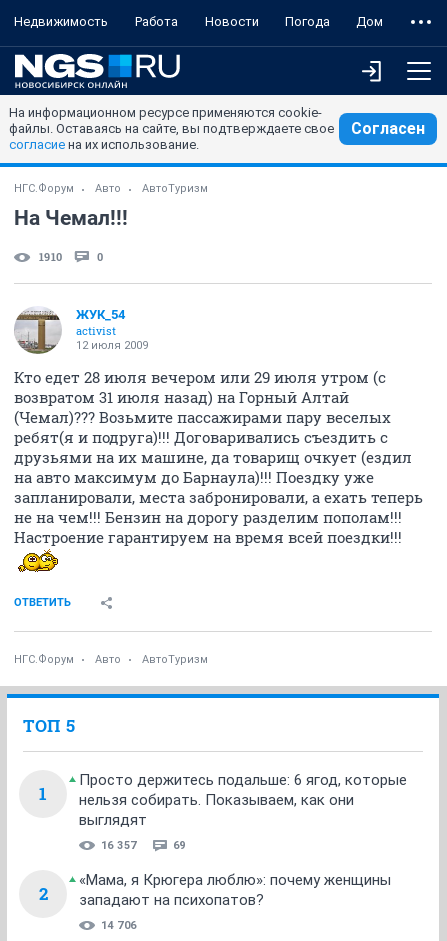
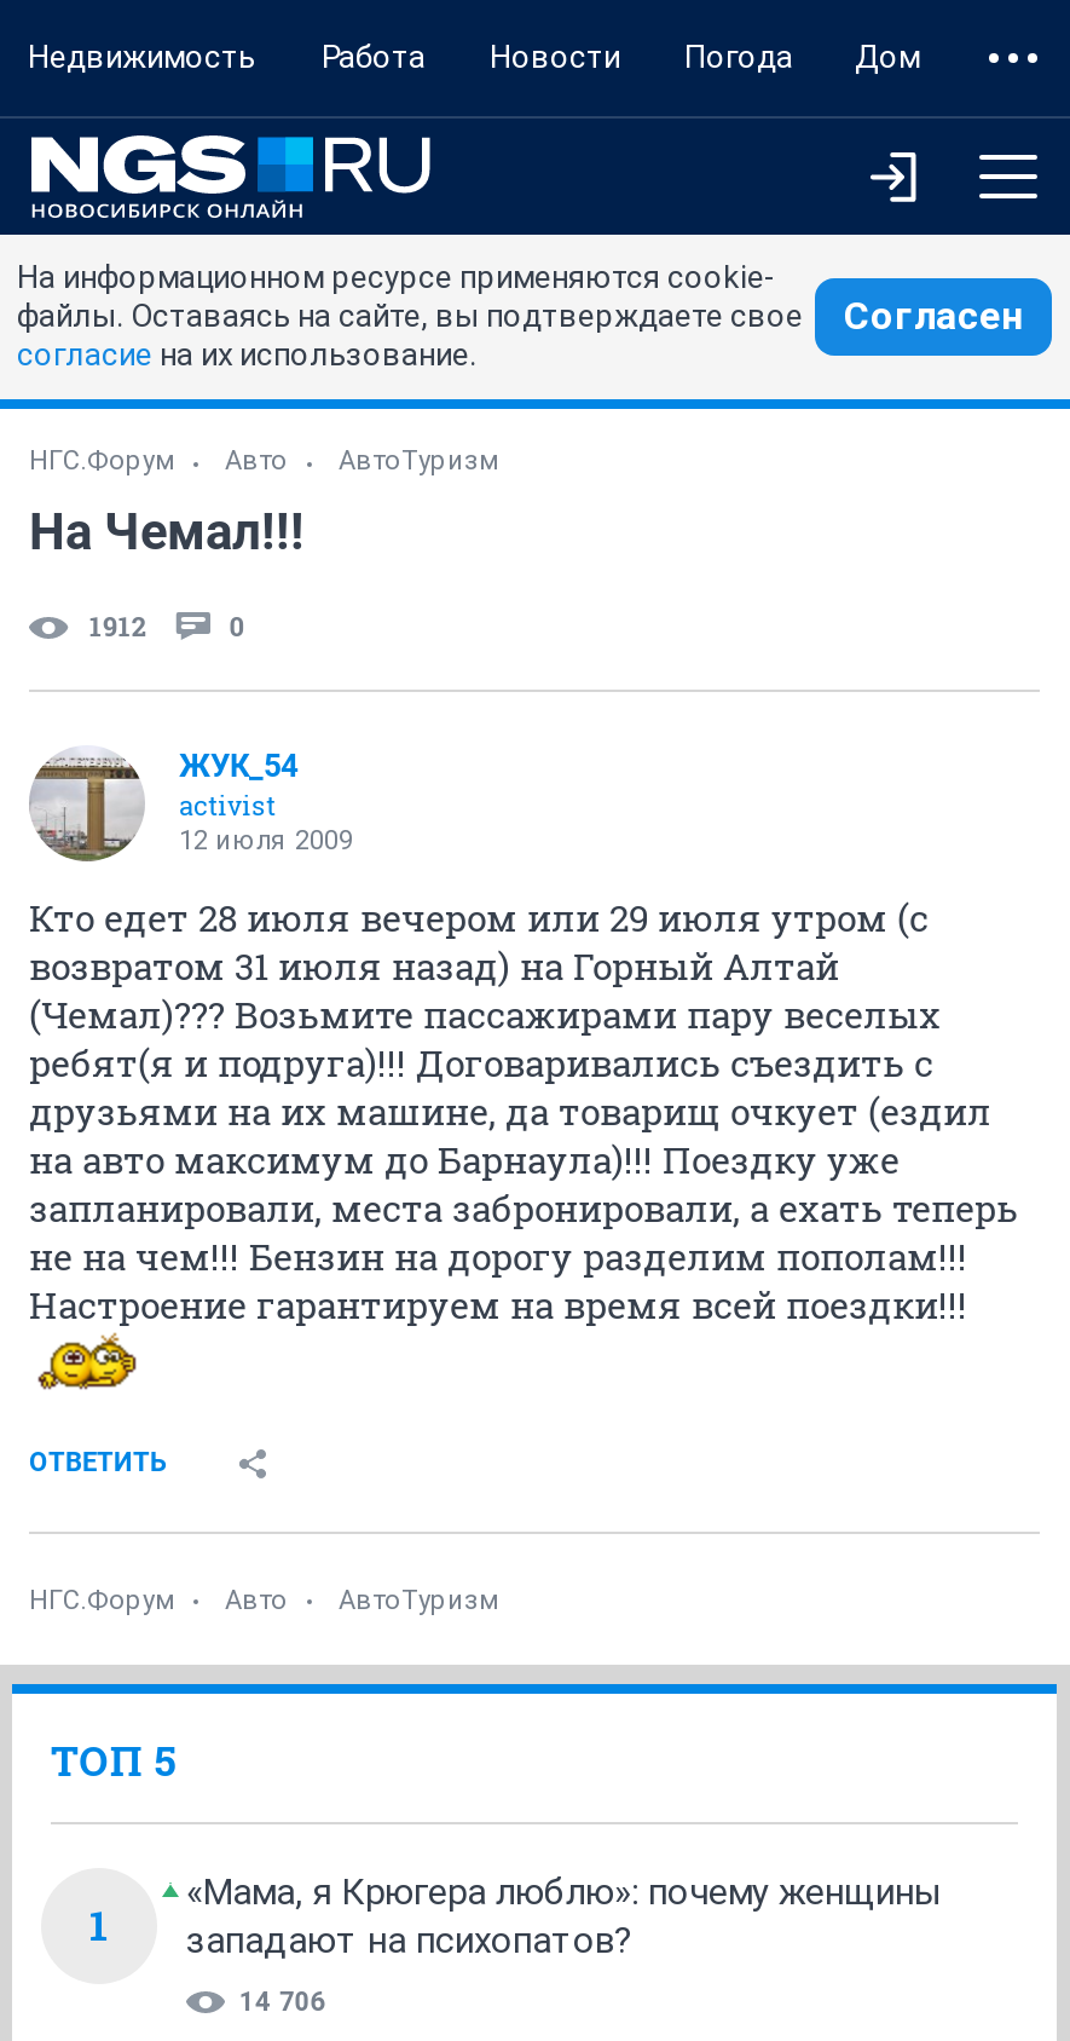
[39,249,63,264] 1910 -> [89,607,147,644] 1912
[38,771,407,905] Просто держитесь подальше: 6 ягод, которые | нельзя собирать. Показываем, как они | выглядят | 16 357 | 69 | 2 -> none

